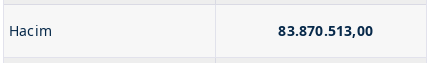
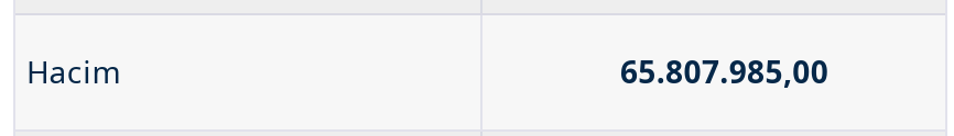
[278,21,373,40] 83.870.513,00 -> [620,50,828,92] 65.807.985,00

